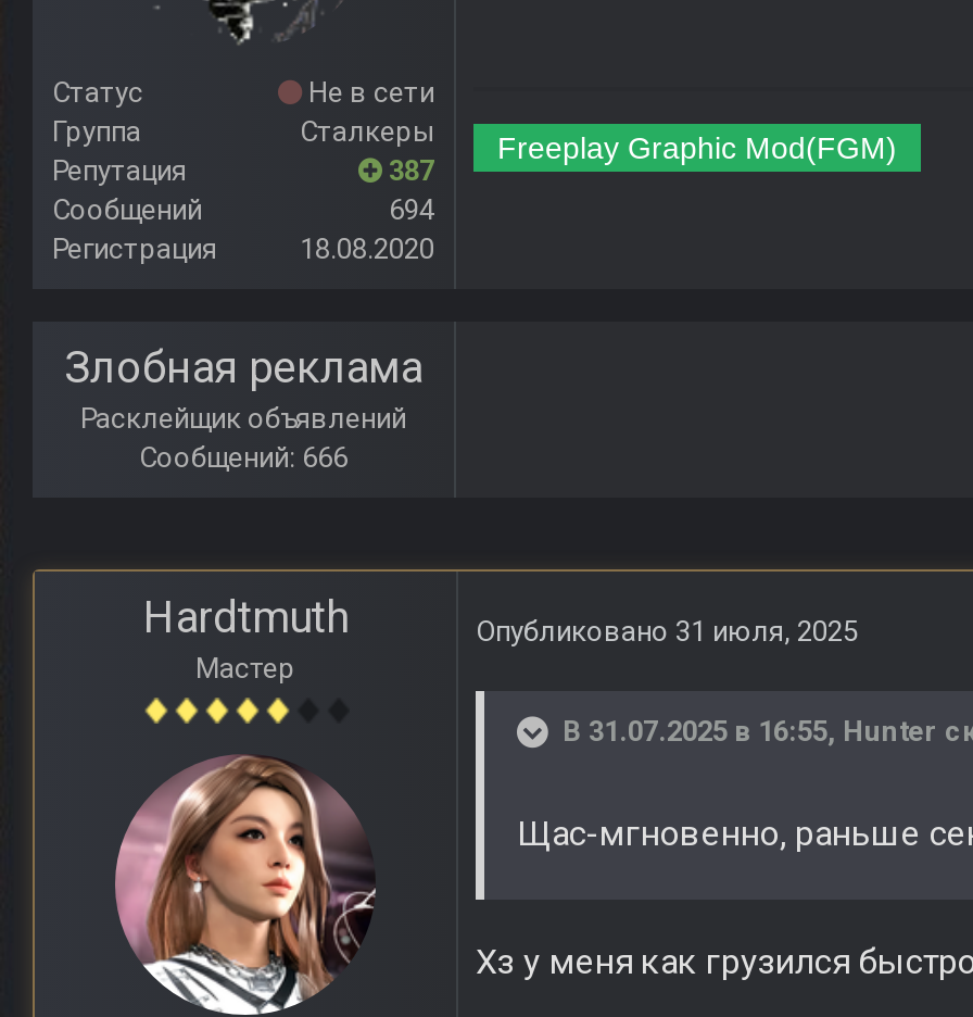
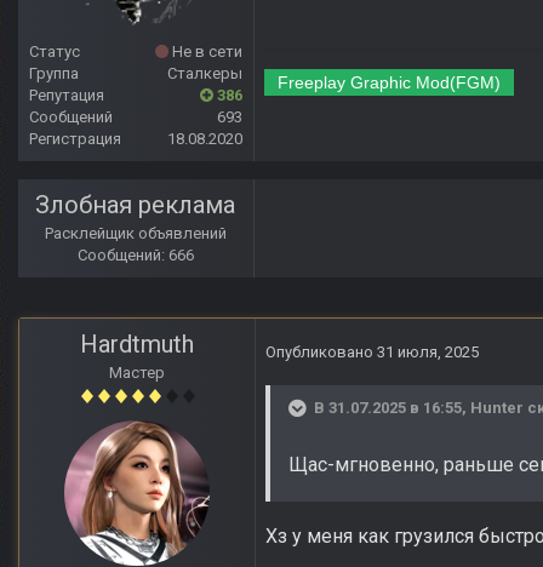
[382,155,434,187] 387 -> [213,86,242,104] 386
[389,194,434,226] 694 -> [217,108,242,126] 693

